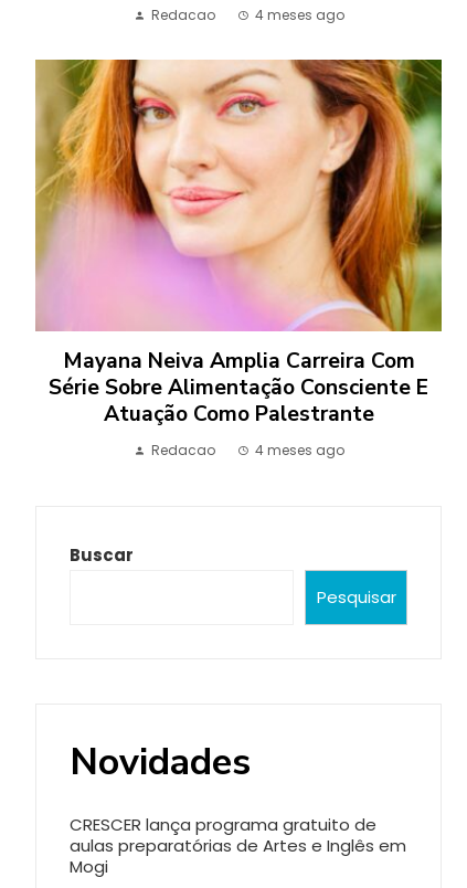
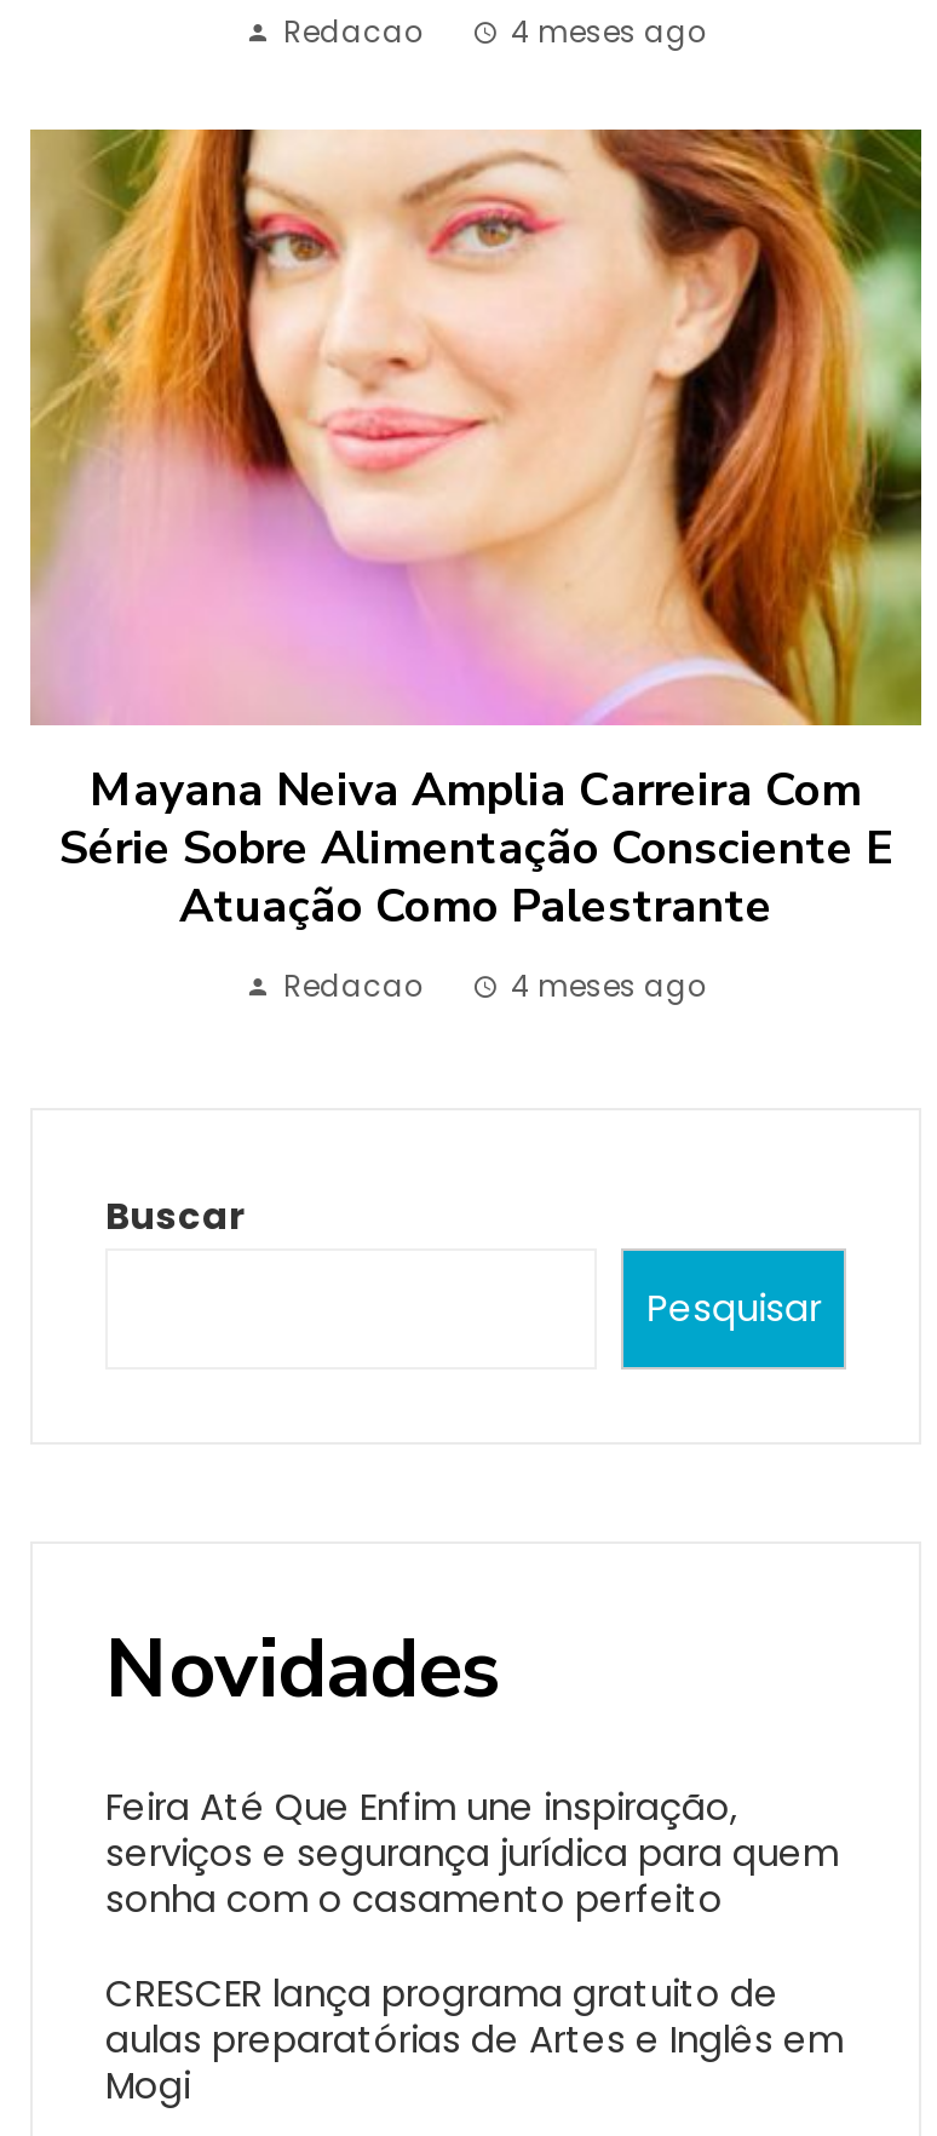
none -> [105,1780,839,1923] Feira Até Que Enfim une inspiração, | serviços e segurança jurídica para quem | sonha com o casamento perfeito

